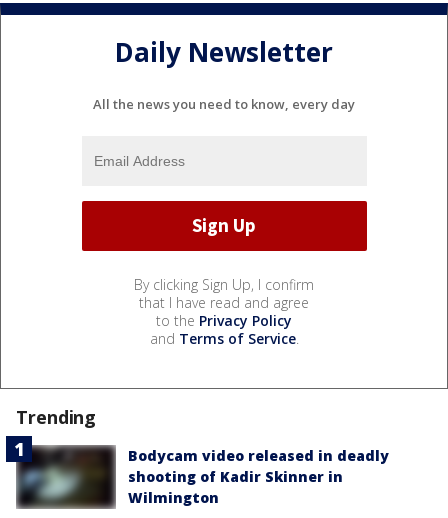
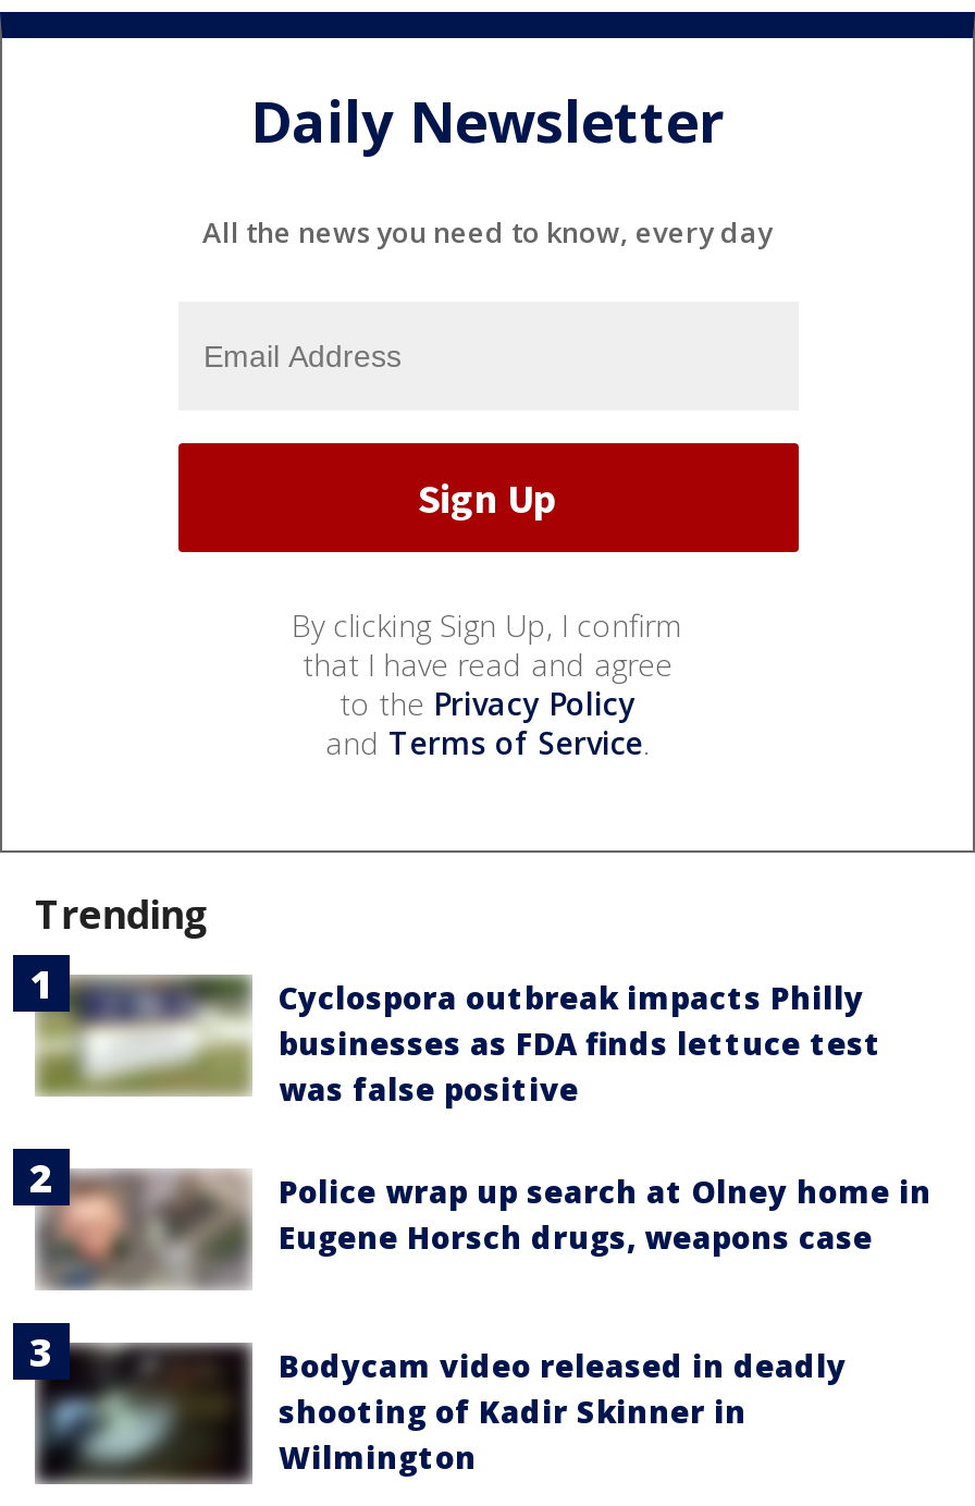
none -> [11,1148,252,1291] [image]
none -> [35,977,931,1258] [image] | Cyclospora outbreak impacts Philly | businesses as FDA finds lettuce test | was false positive | Police wrap up search at Olney home in | Eugene Horsch drugs, weapons case

